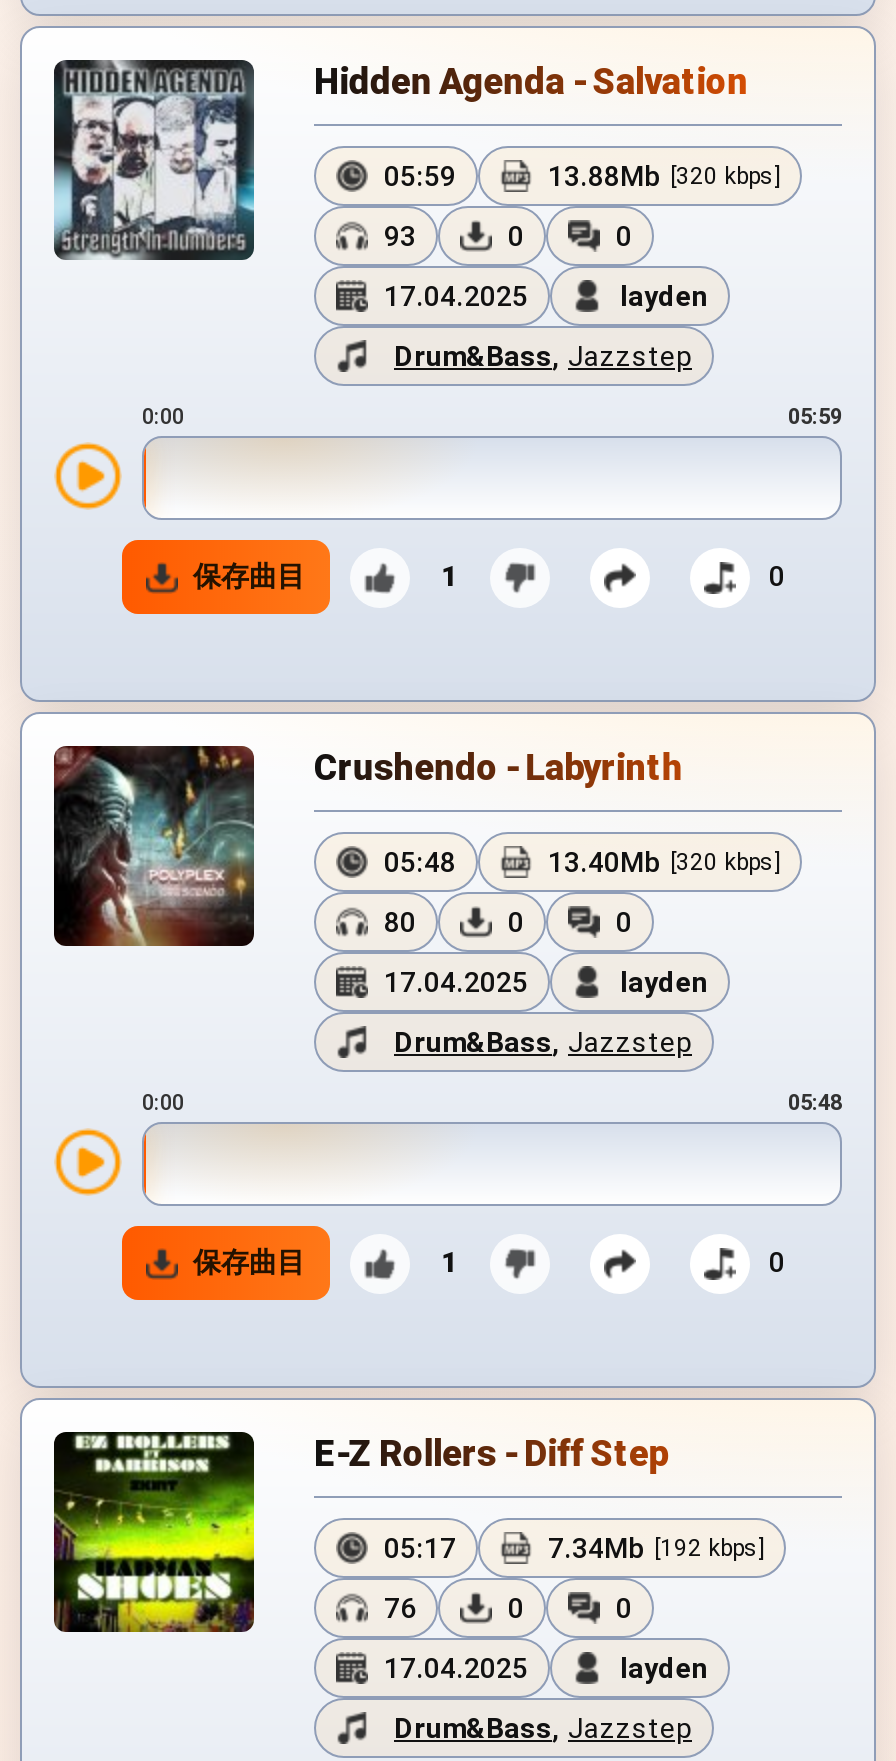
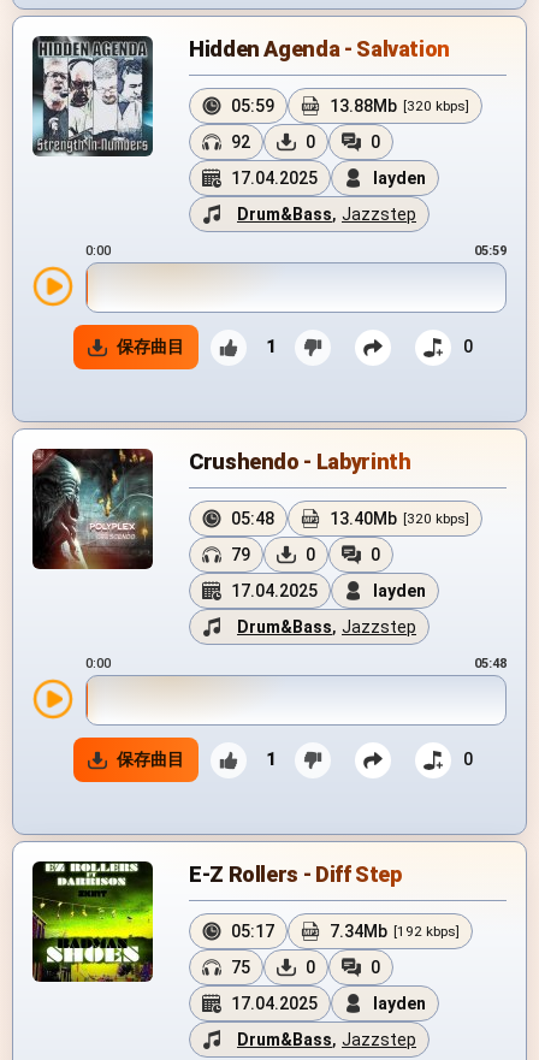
[384,220,416,252] 93 -> [231,132,250,152] 92
[384,906,416,938] 80 -> [231,545,250,564] 79
[384,1592,416,1624] 76 -> [231,958,250,977] 75

